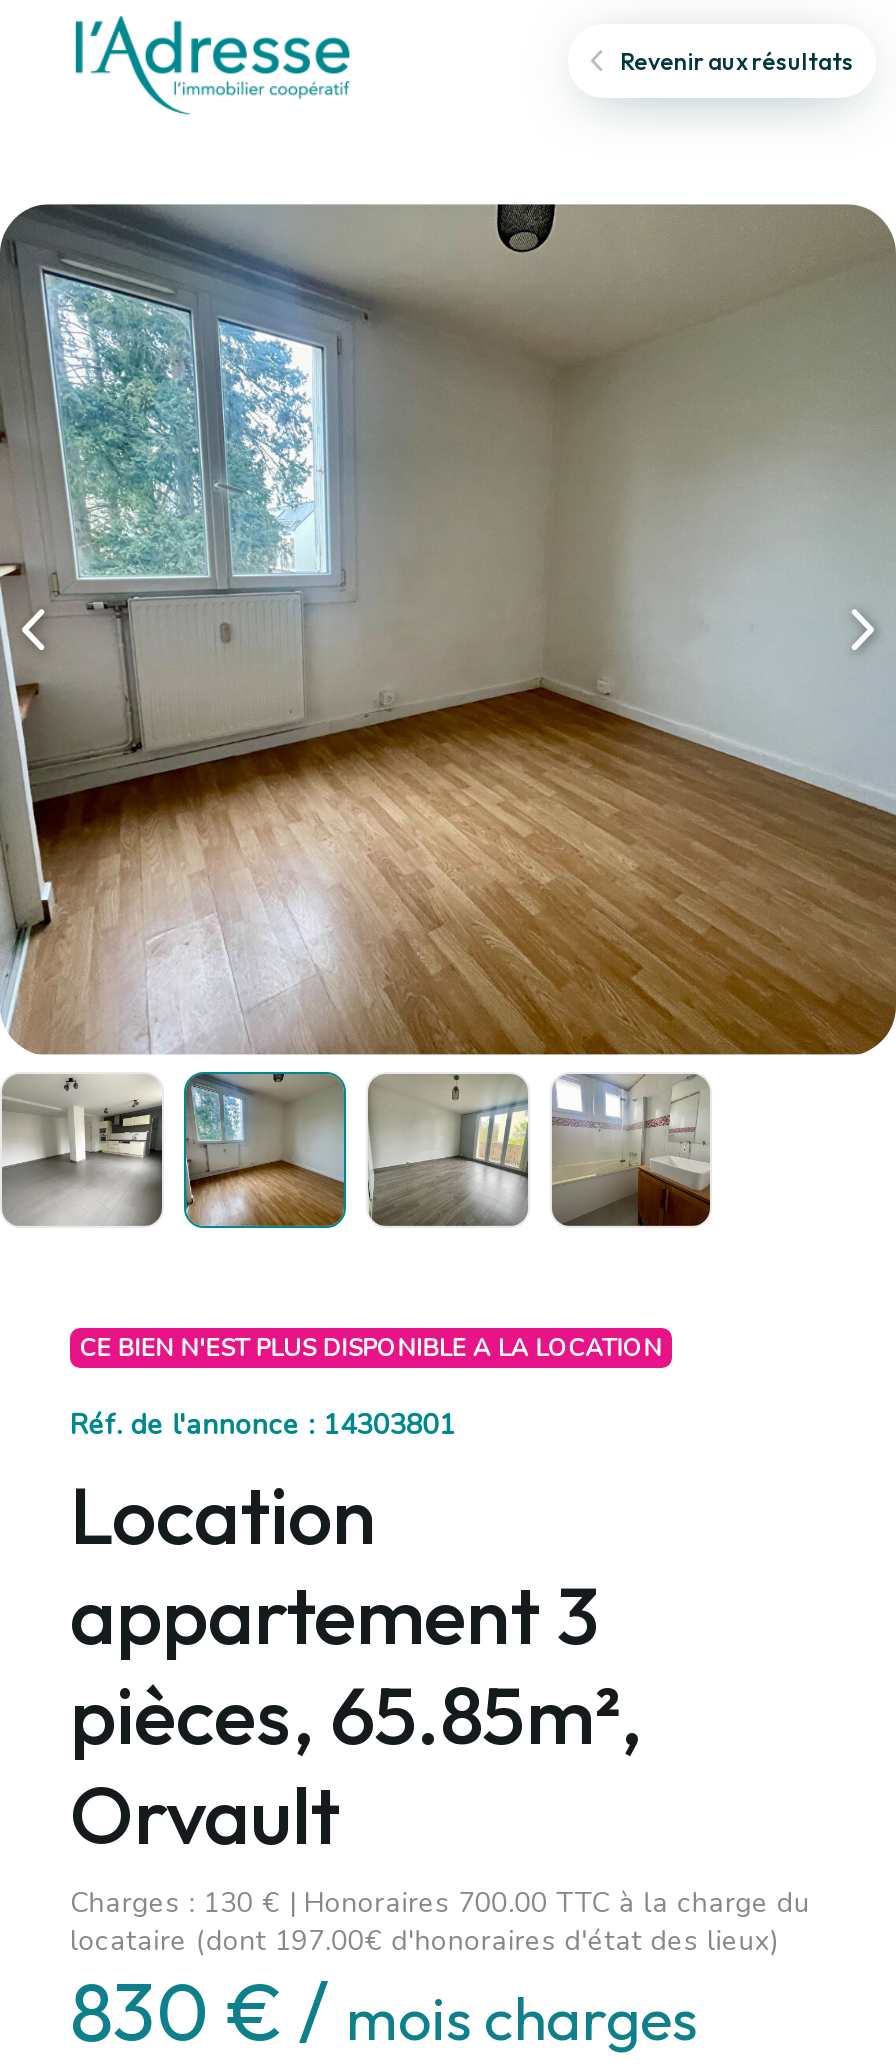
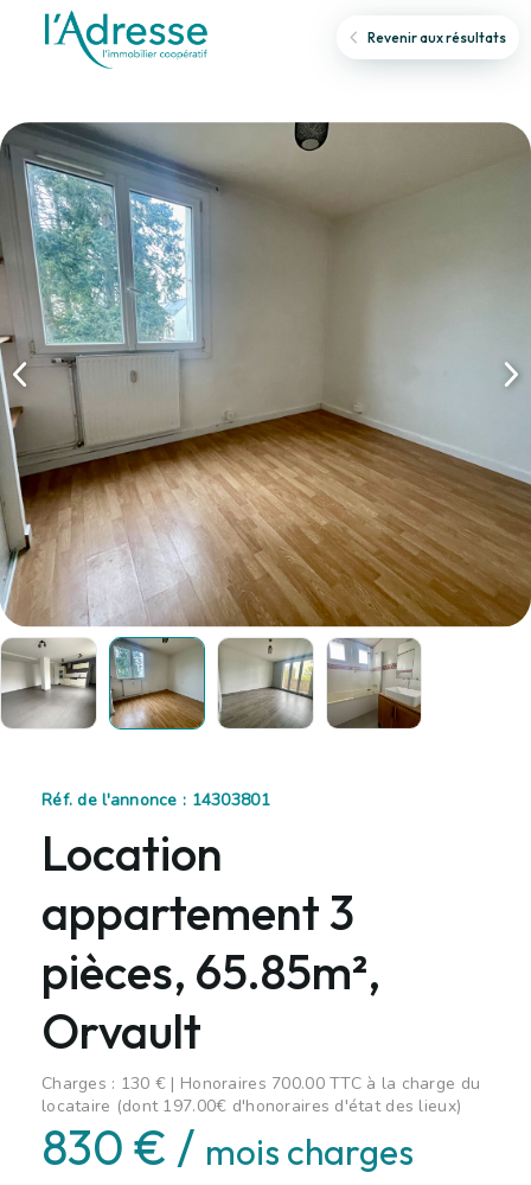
[80,1332,662,1364] CE BIEN N'EST PLUS DISPONIBLE A LA LOCATION -> none

